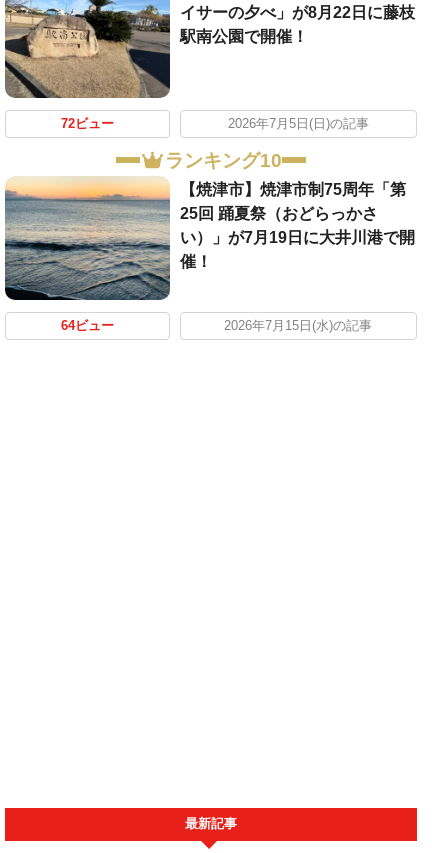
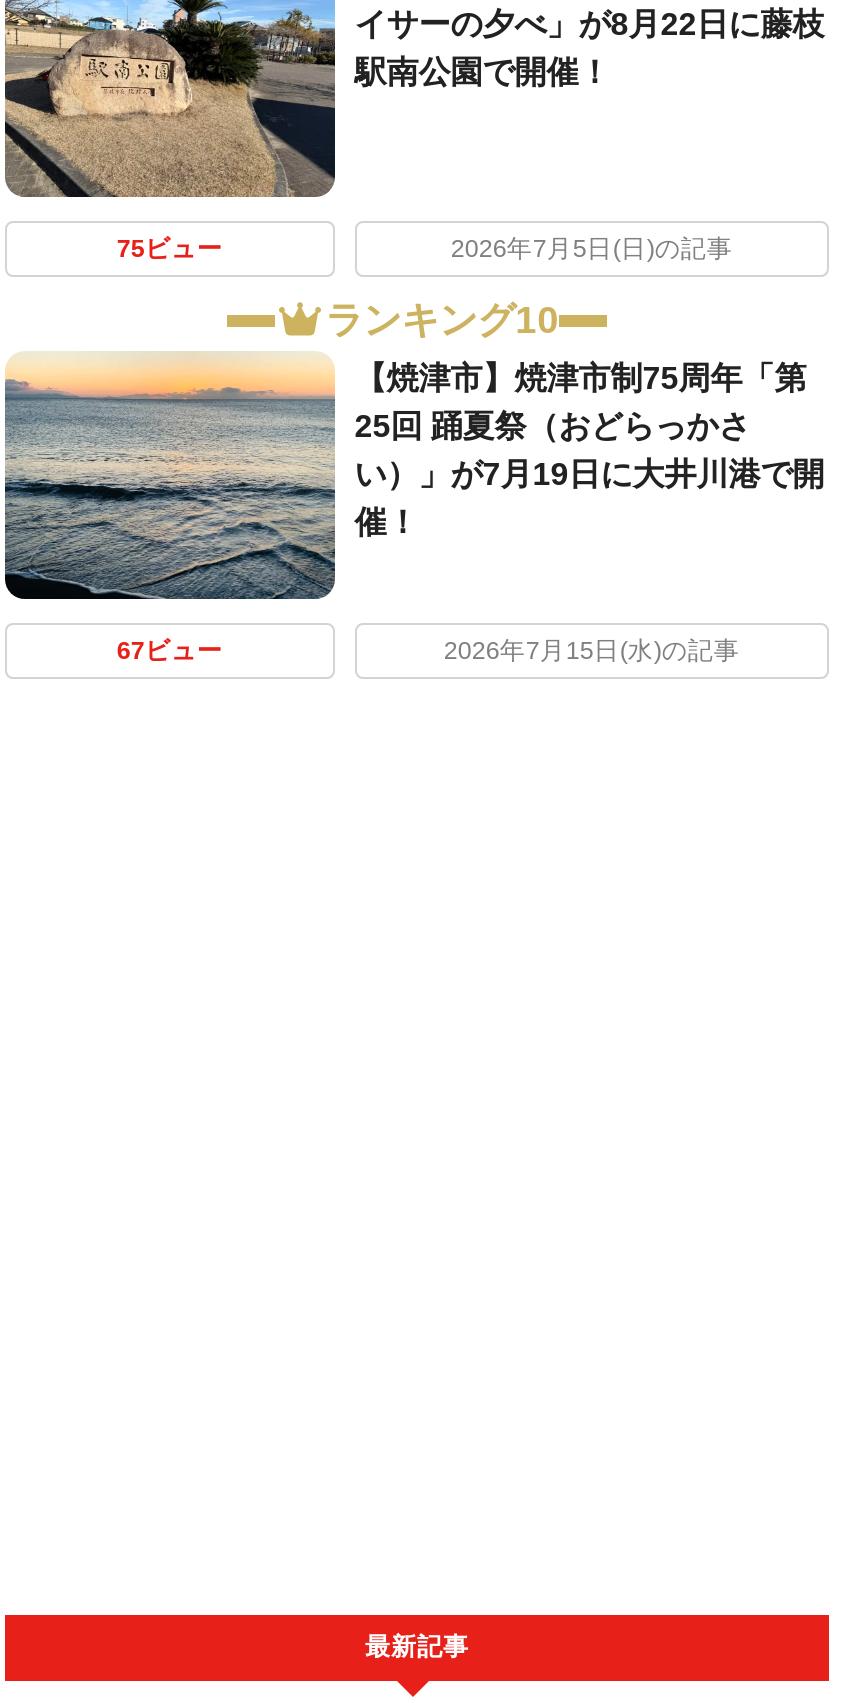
[61,117,114,131] 72ビュー -> [117,235,223,263] 75ビュー
[61,319,114,333] 64ビュー -> [117,637,223,665] 67ビュー

